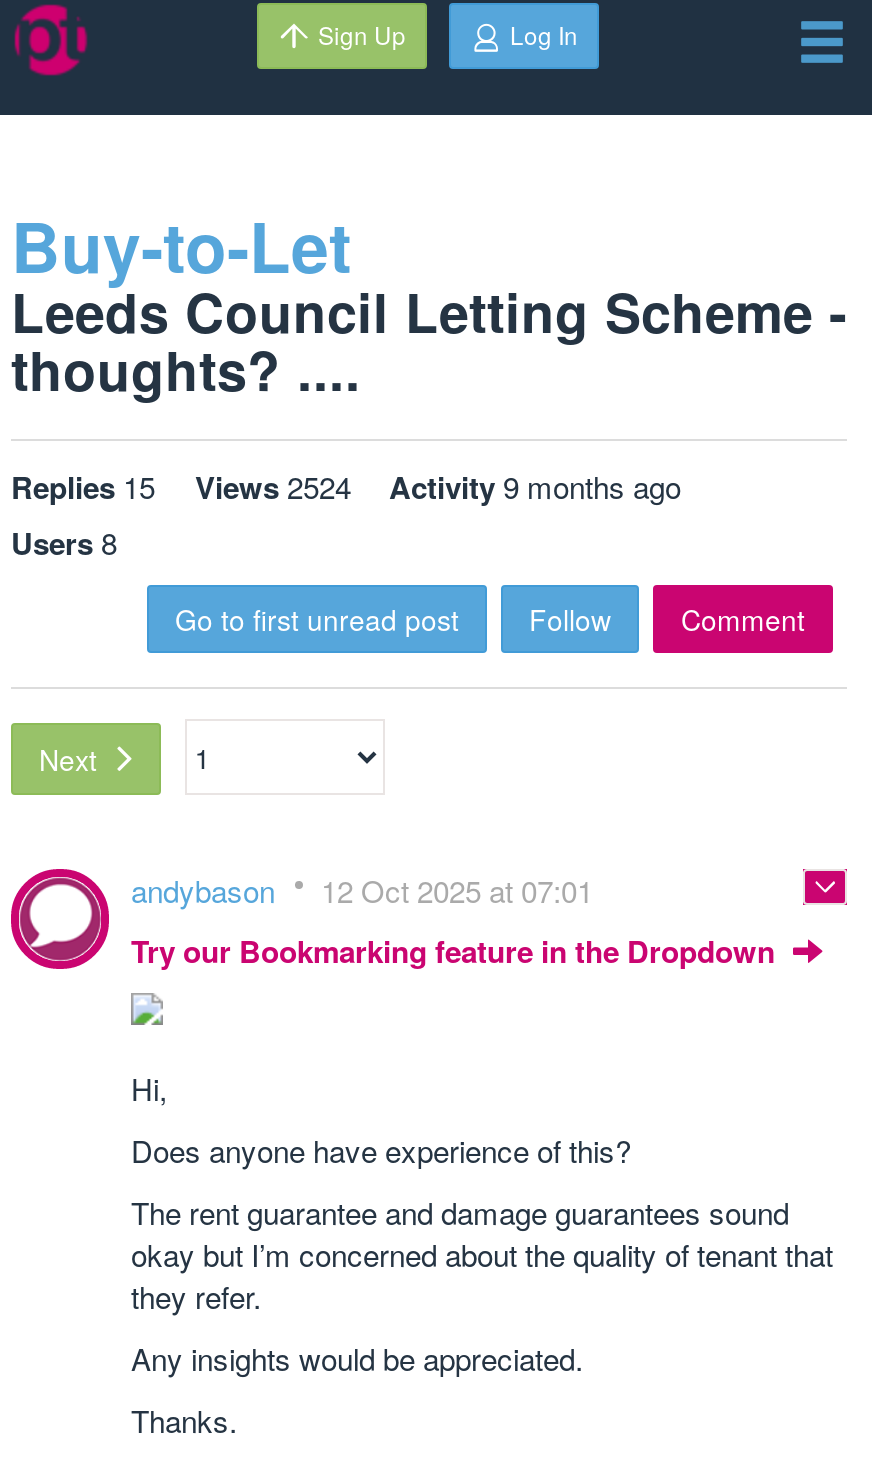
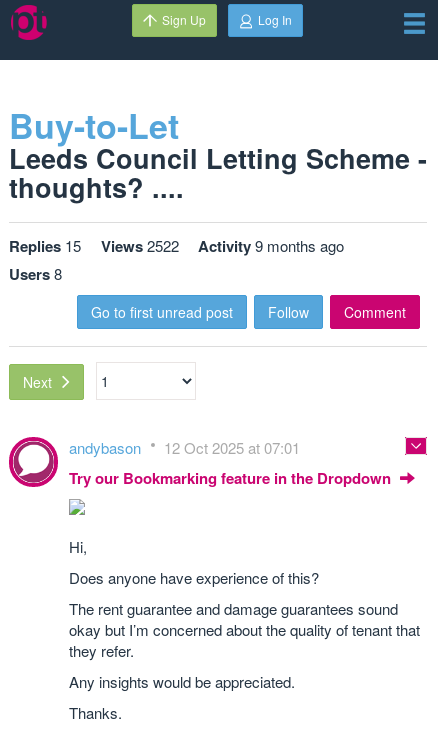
[11,465,681,509] Replies 15 Views 2524 Activity 9 months ago -> [9,235,344,257] Replies 15 Views 2522 Activity 9 months ago

